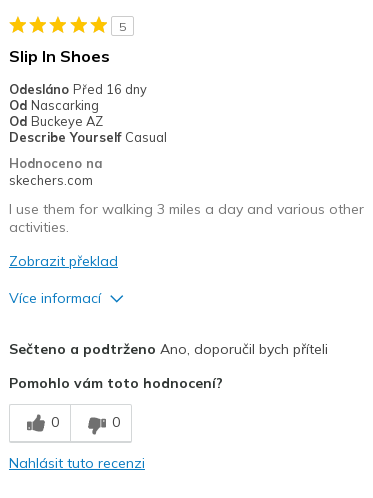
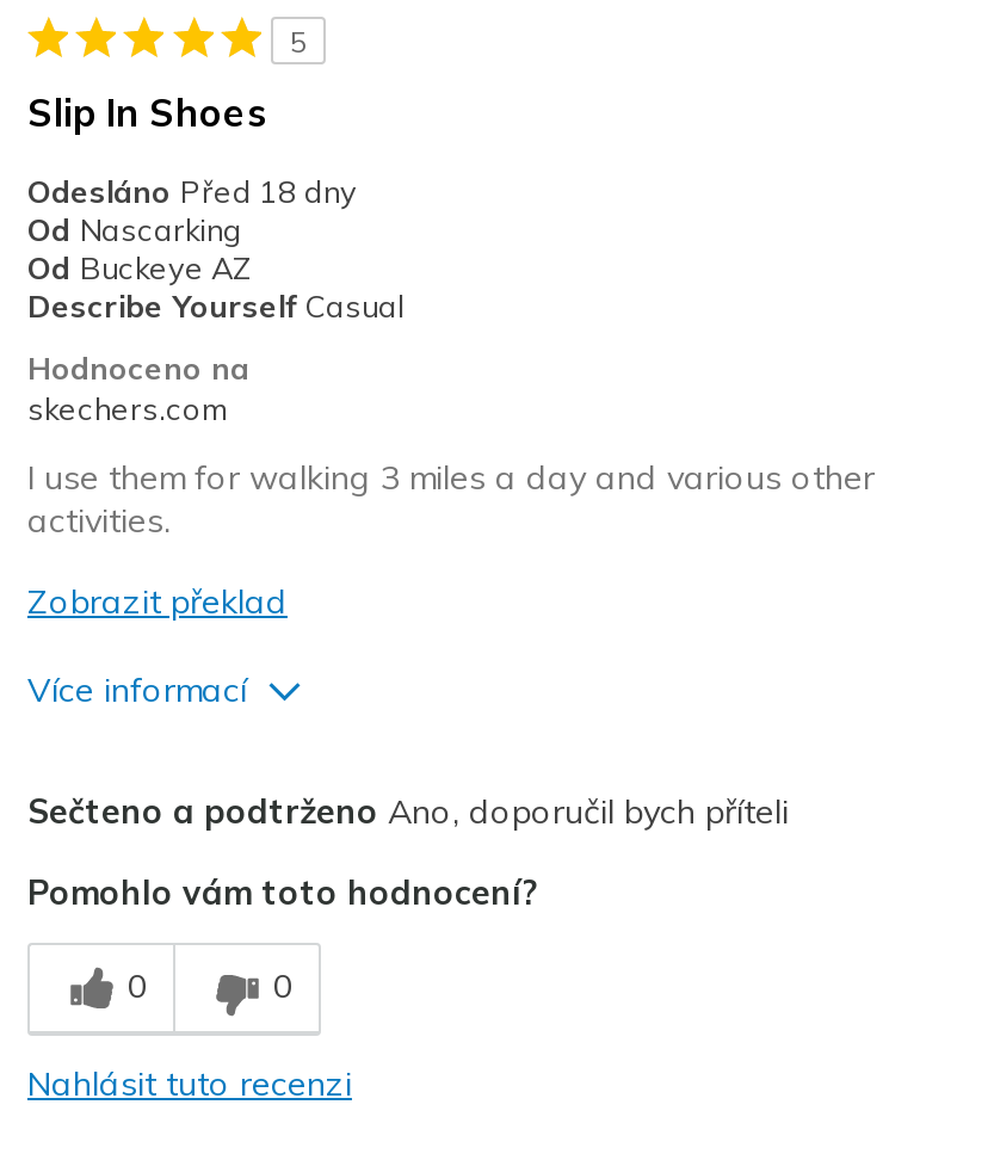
[9,81,147,97] Odesláno Před 16 dny -> [27,171,357,209] Odesláno Před 18 dny

